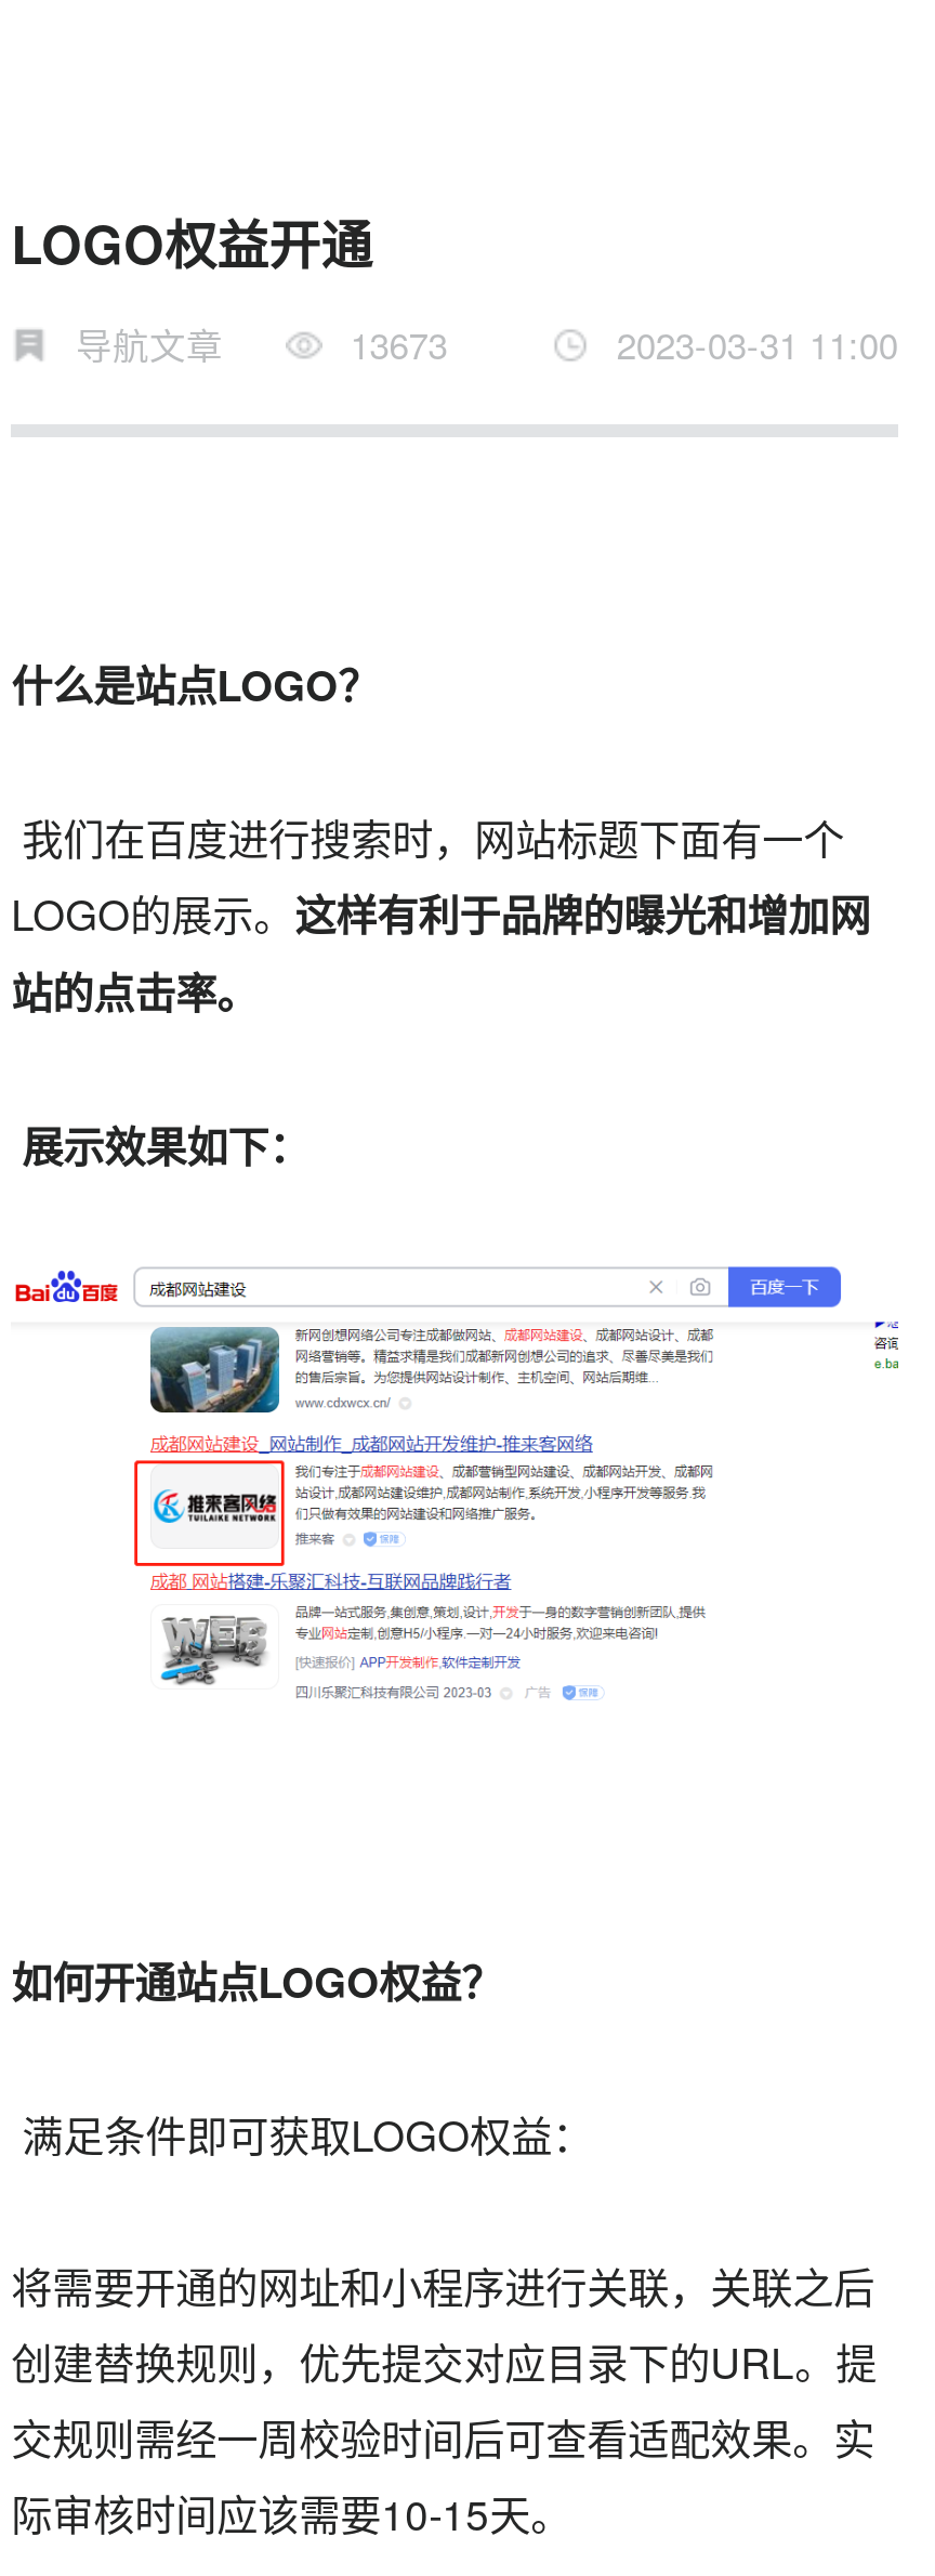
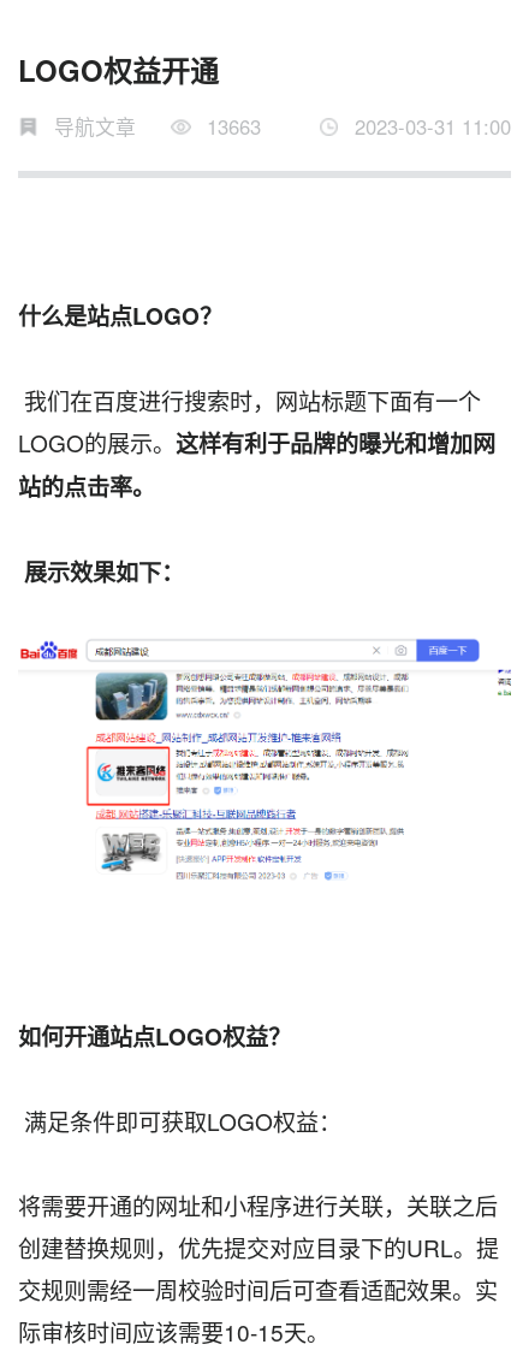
[350,319,447,371] 13673 -> [206,112,261,141] 13663

